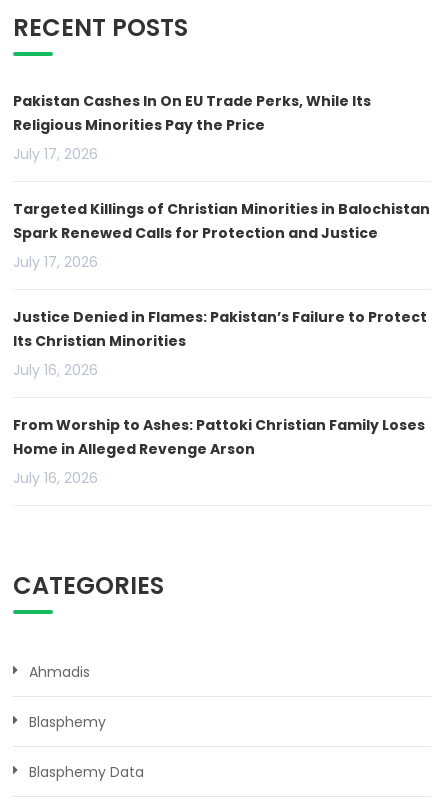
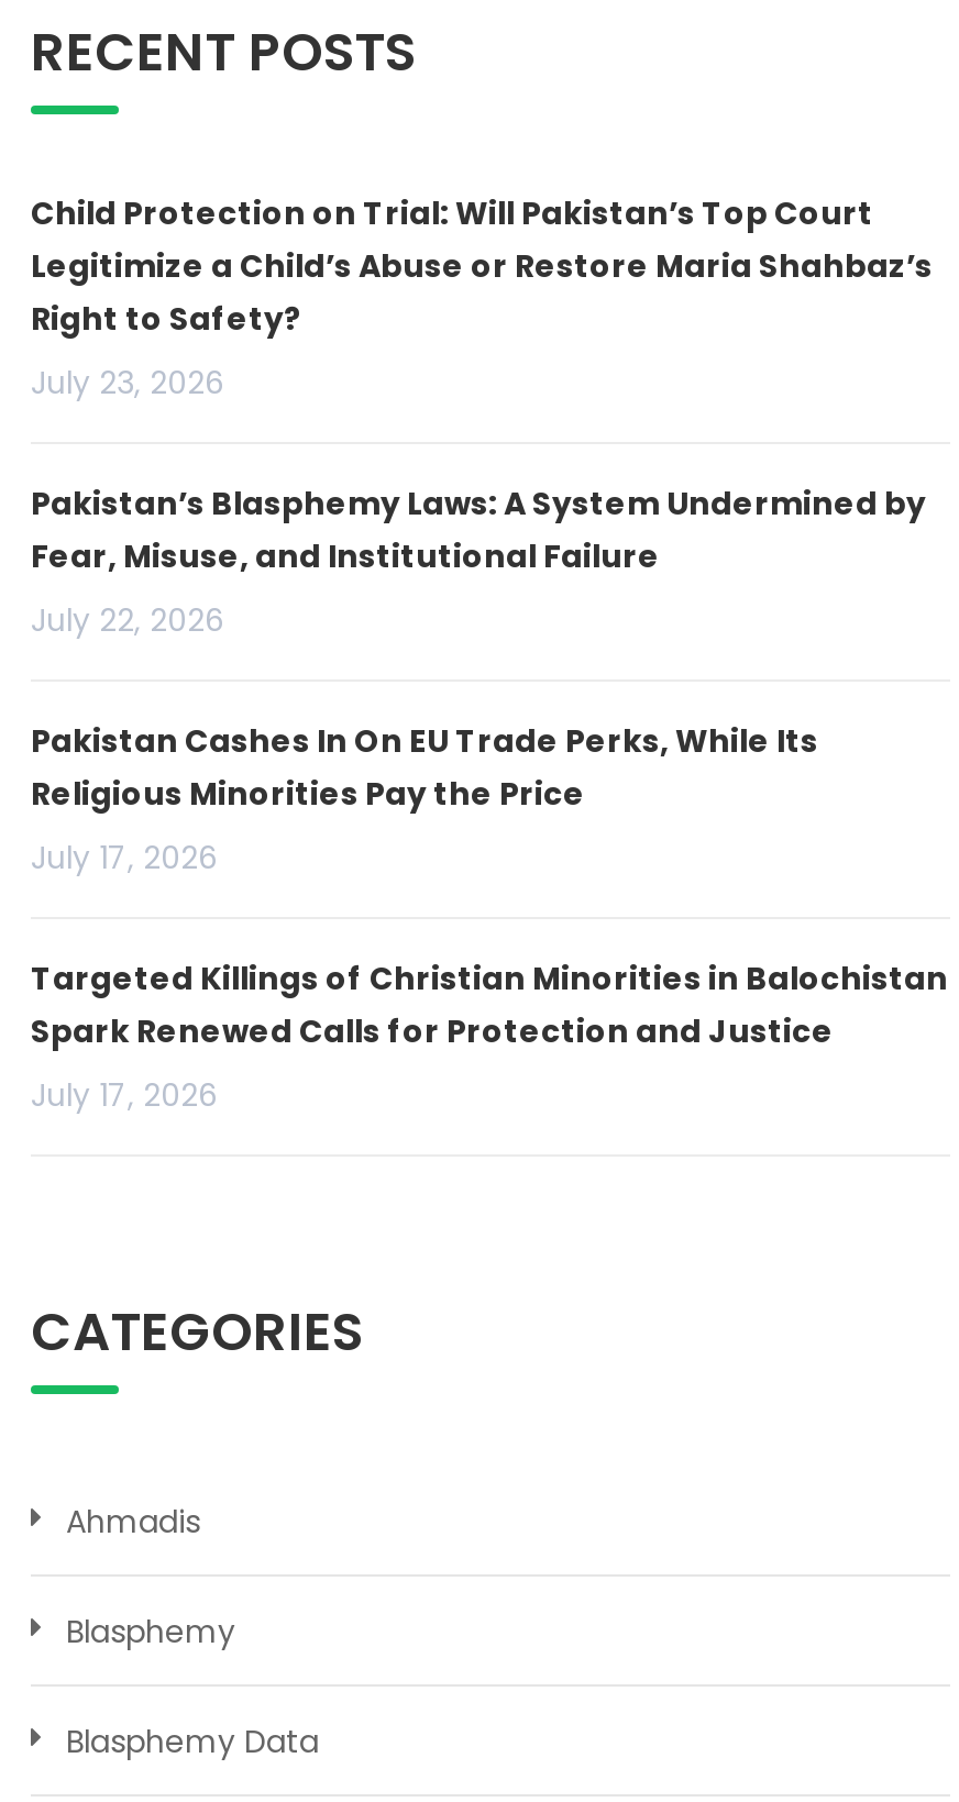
none -> [31,191,933,641] Child Protection on Trial: Will Pakistan’s Top Court | Legitimize a Child’s Abuse or Restore Maria Shahbaz’s | Right to Safety? | July 23, 2026 | Pakistan’s Blasphemy Laws: A System Undermined by | Fear, Misuse, and Institutional Failure | July 22, 2026
moved [13,91,430,272] -> [31,718,948,1116]: Pakistan Cashes In On EU Trade Perks, While Its | Religious Minorities Pay the Price | July 17, 2026 | Targeted Killings of Christian Minorities in Balochistan | Spark Renewed Calls for Protection and Justice | July 17, 2026
[13,307,427,488] Justice Denied in Flames: Pakistan’s Failure to Protect | Its Christian Minorities | July 16, 2026 | From Worship to Ashes: Pattoki Christian Family Loses | Home in Alleged Revenge Arson | July 16, 2026 -> none

